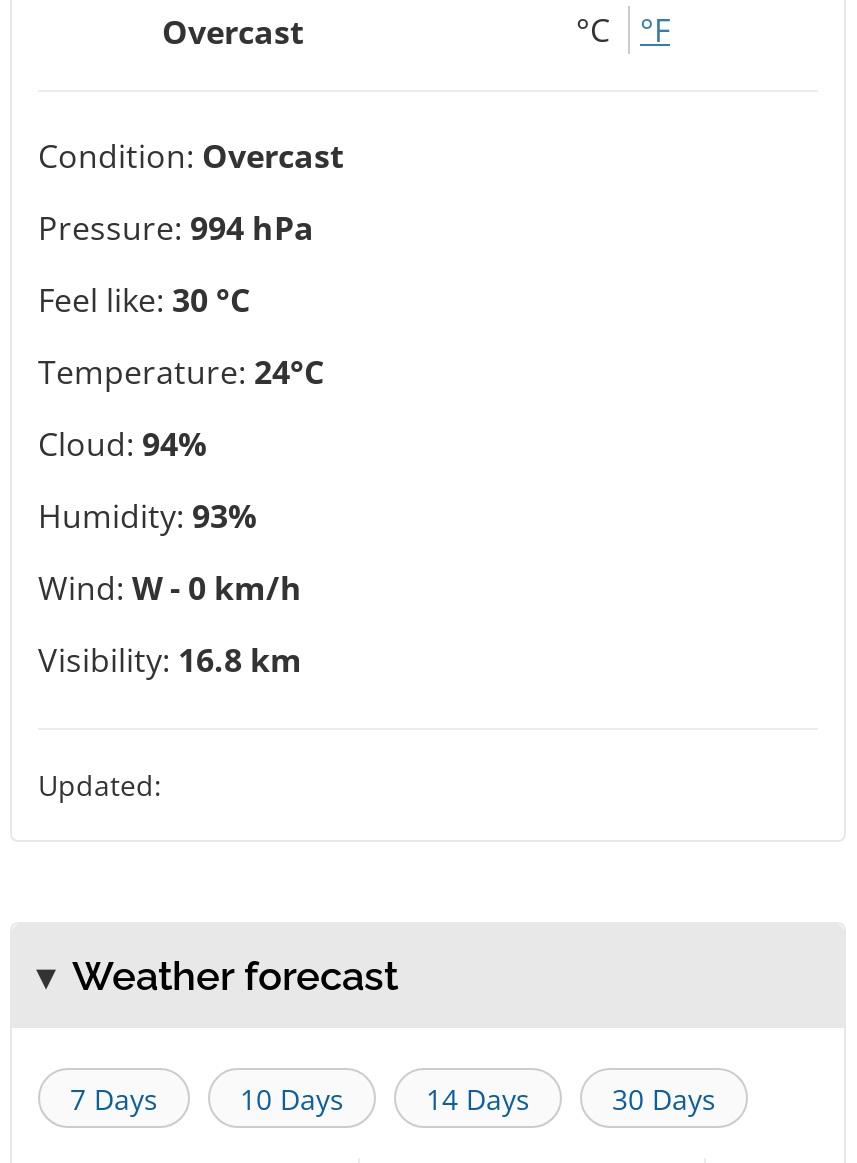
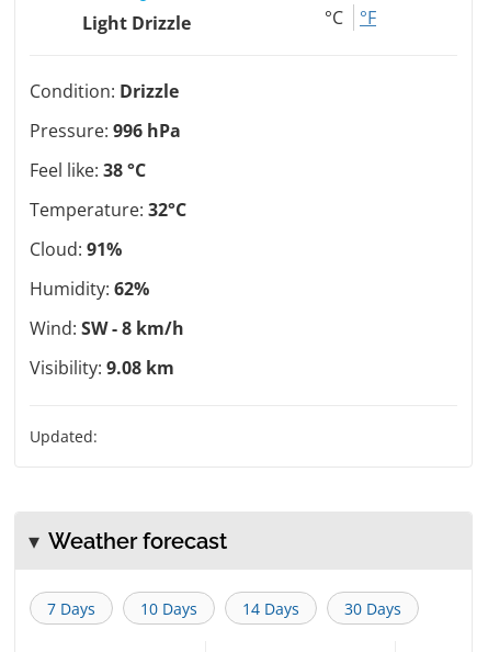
[162,11,304,55] Overcast -> [82,11,191,36] Light Drizzle
[38,135,344,179] Condition: Overcast -> [30,79,179,104] Condition: Drizzle
[38,207,314,251] Pressure: 994 hPa -> [30,119,181,143] Pressure: 996 hPa
[38,279,250,323] Feel like: 30 °C -> [30,158,146,183] Feel like: 38 °C
[38,351,324,395] Temperature: 24°C -> [30,198,186,222] Temperature: 32°C
[38,423,206,467] Cloud: 94% -> [30,238,122,262] Cloud: 91%
[38,495,256,539] Humidity: 93% -> [30,277,149,301] Humidity: 62%
[38,567,302,611] Wind: W - 0 km/h -> [30,317,184,341] Wind: SW - 8 km/h
[38,639,302,683] Visibility: 16.8 km -> [30,356,174,380] Visibility: 9.08 km

